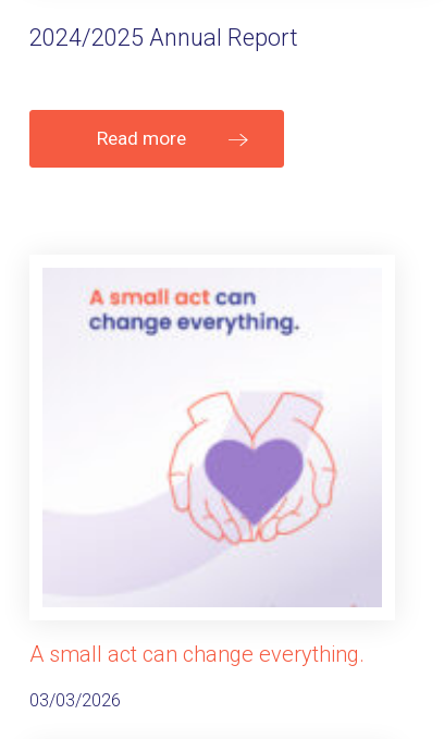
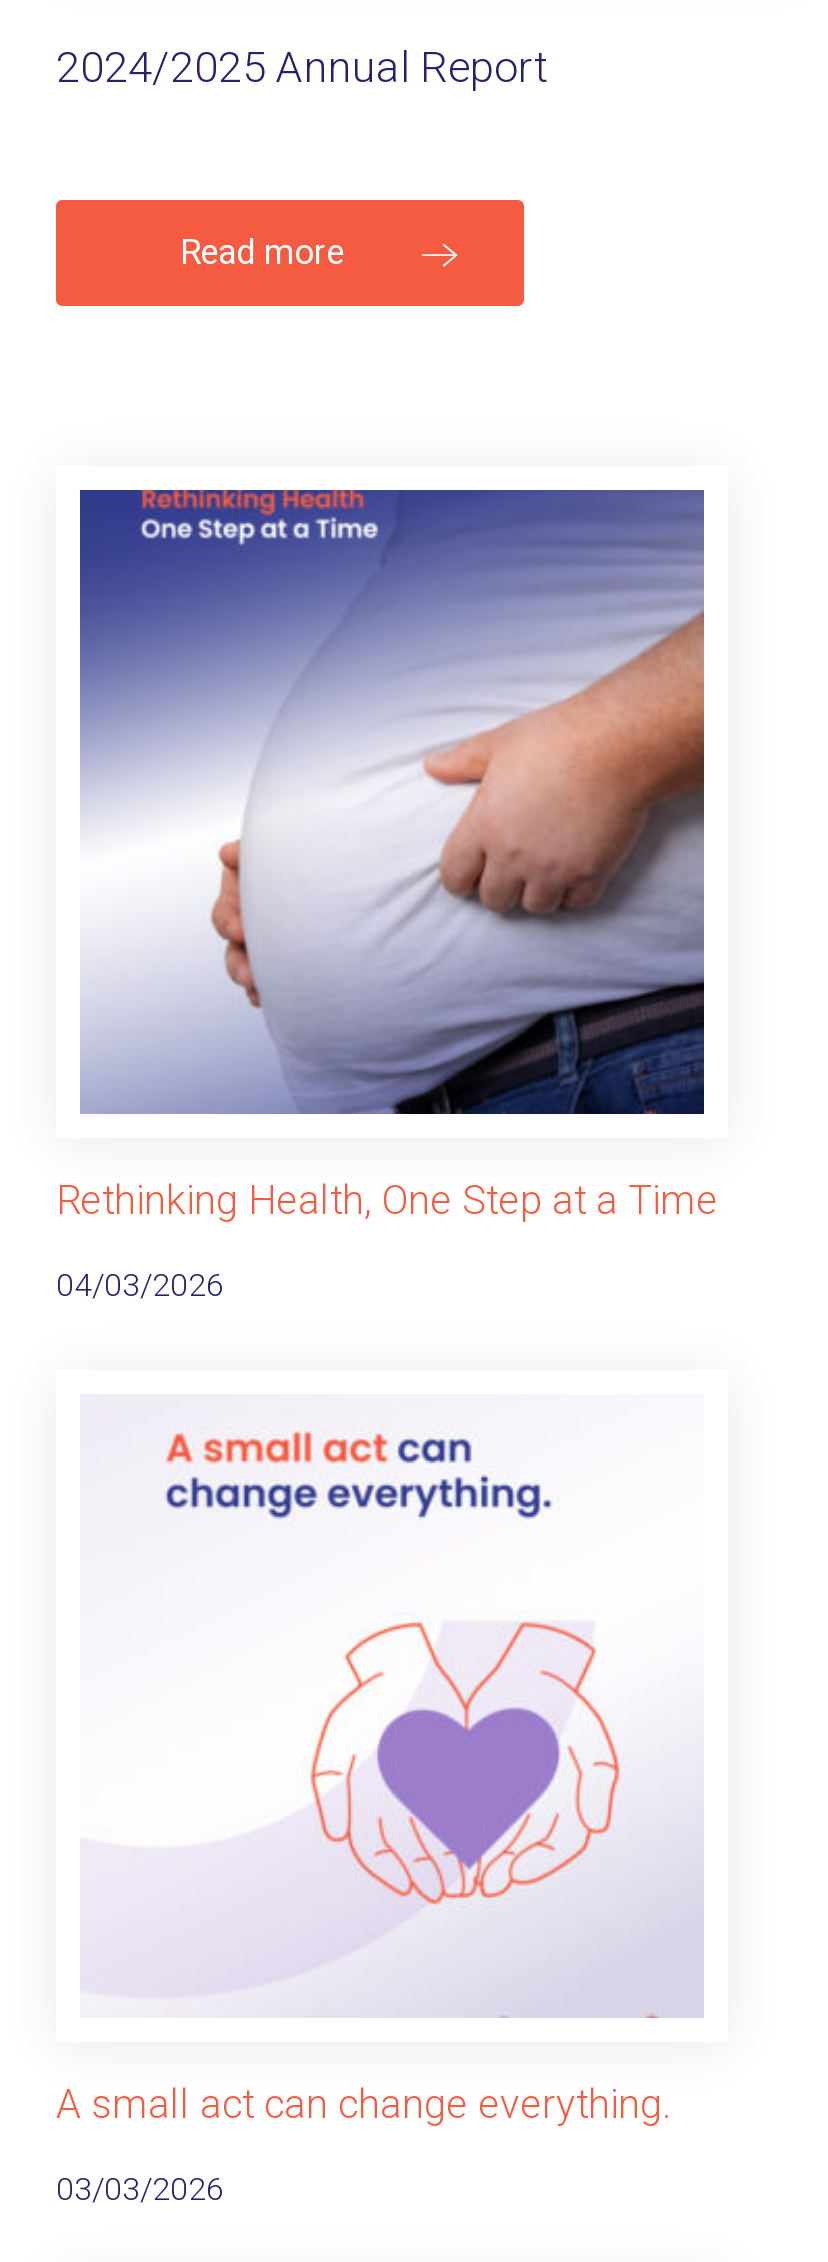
none -> [56,488,718,1304] [image] | Rethinking Health, One Step at a Time | 04/03/2026

